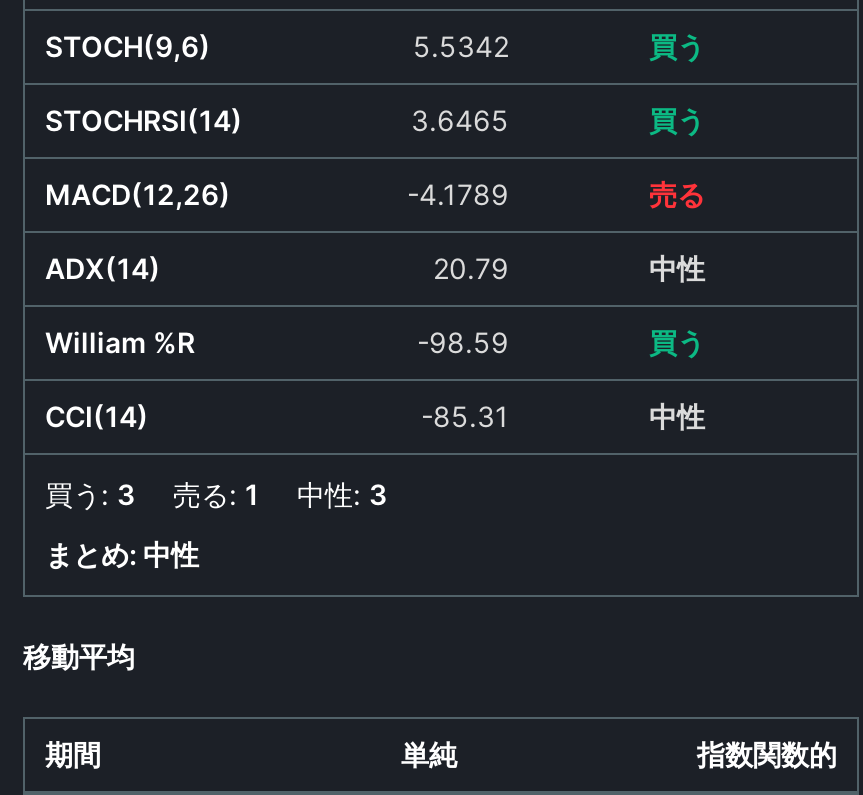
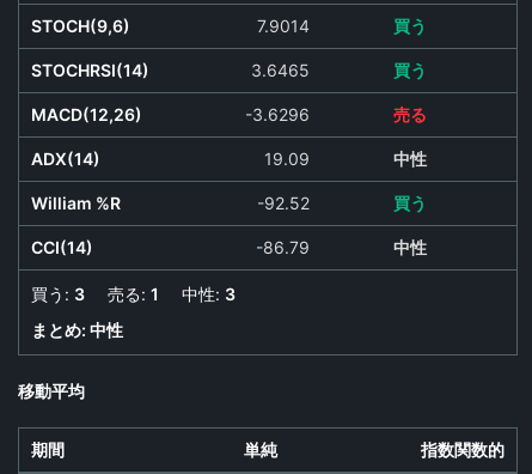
[413,28,509,62] 5.5342 -> [257,15,310,35] 7.9014
[407,176,509,210] -4.1789 -> [245,104,310,124] -3.6296
[433,250,509,284] 20.79 -> [264,148,310,168] 19.09
[417,324,509,358] -98.59 -> [257,192,310,212] -92.52
[421,398,509,432] -85.31 -> [256,236,310,257] -86.79

